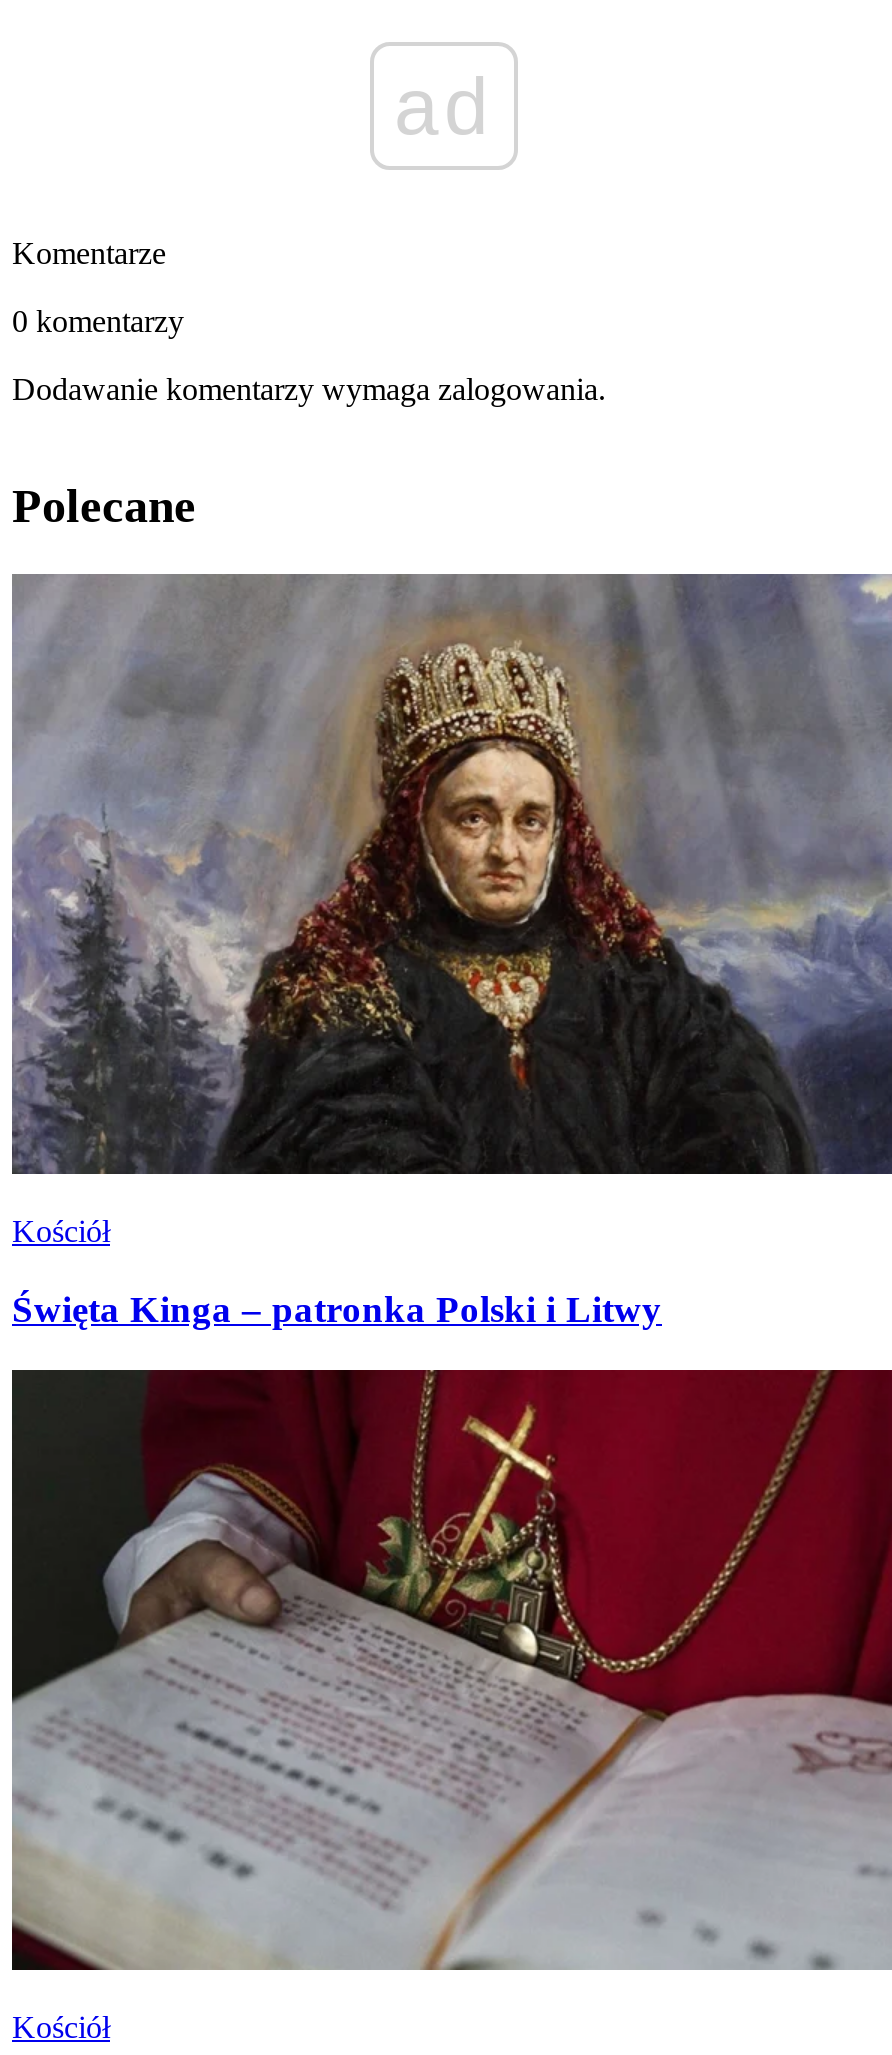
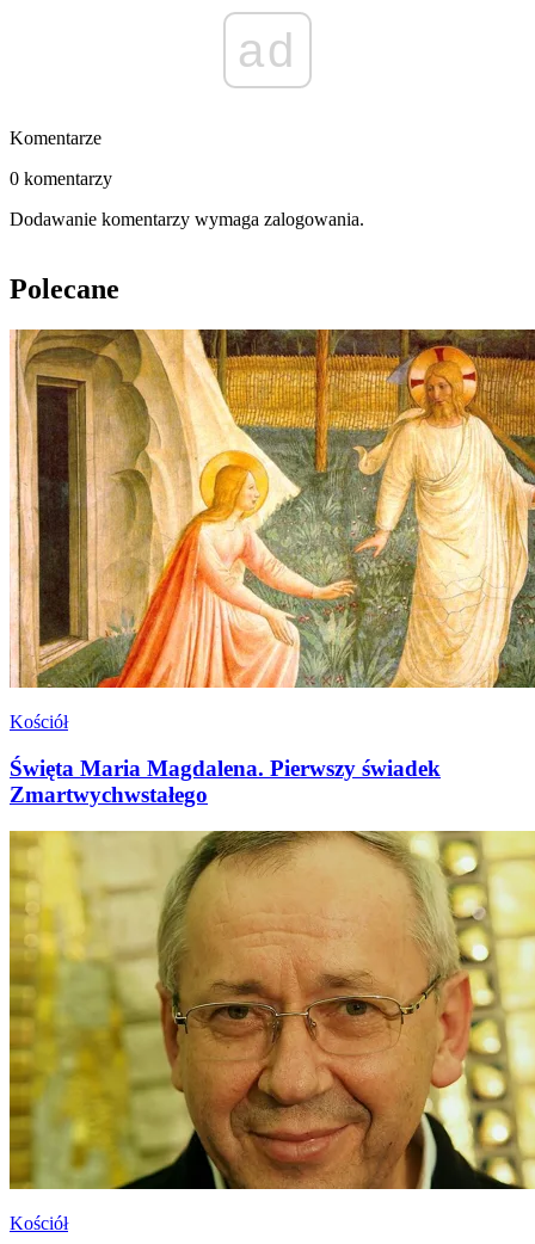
[10,572,886,1176] [image] -> [10,328,531,689] [image]
[12,1288,662,1330] Święta Kinga – patronka Polski i Litwy -> [10,756,441,807] Święta Maria Magdalena. Pierwszy świadek | Zmartwychwstałego
[10,1368,886,1972] [image] -> [8,830,531,1190] [image]

